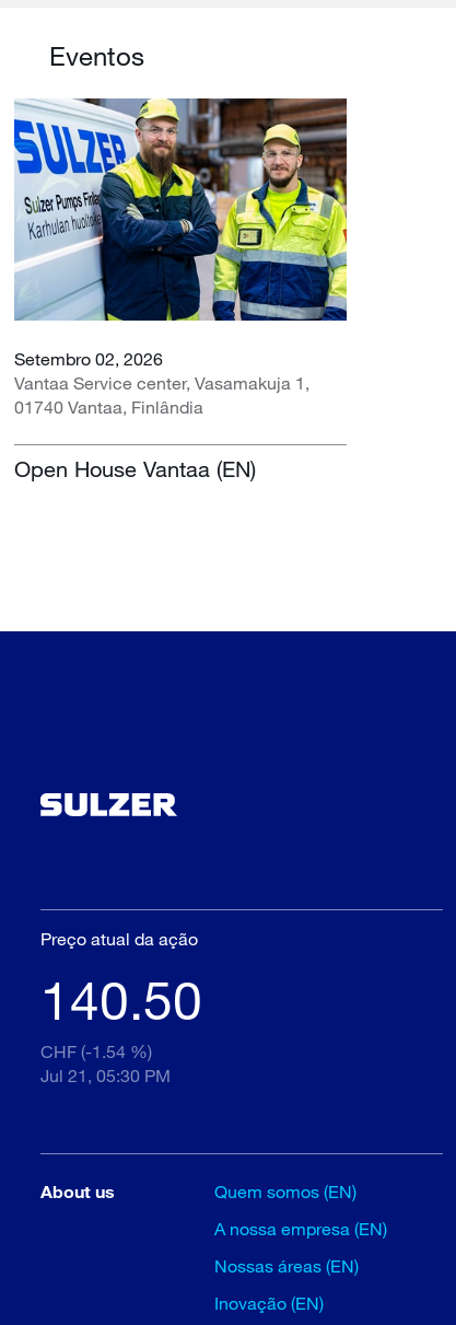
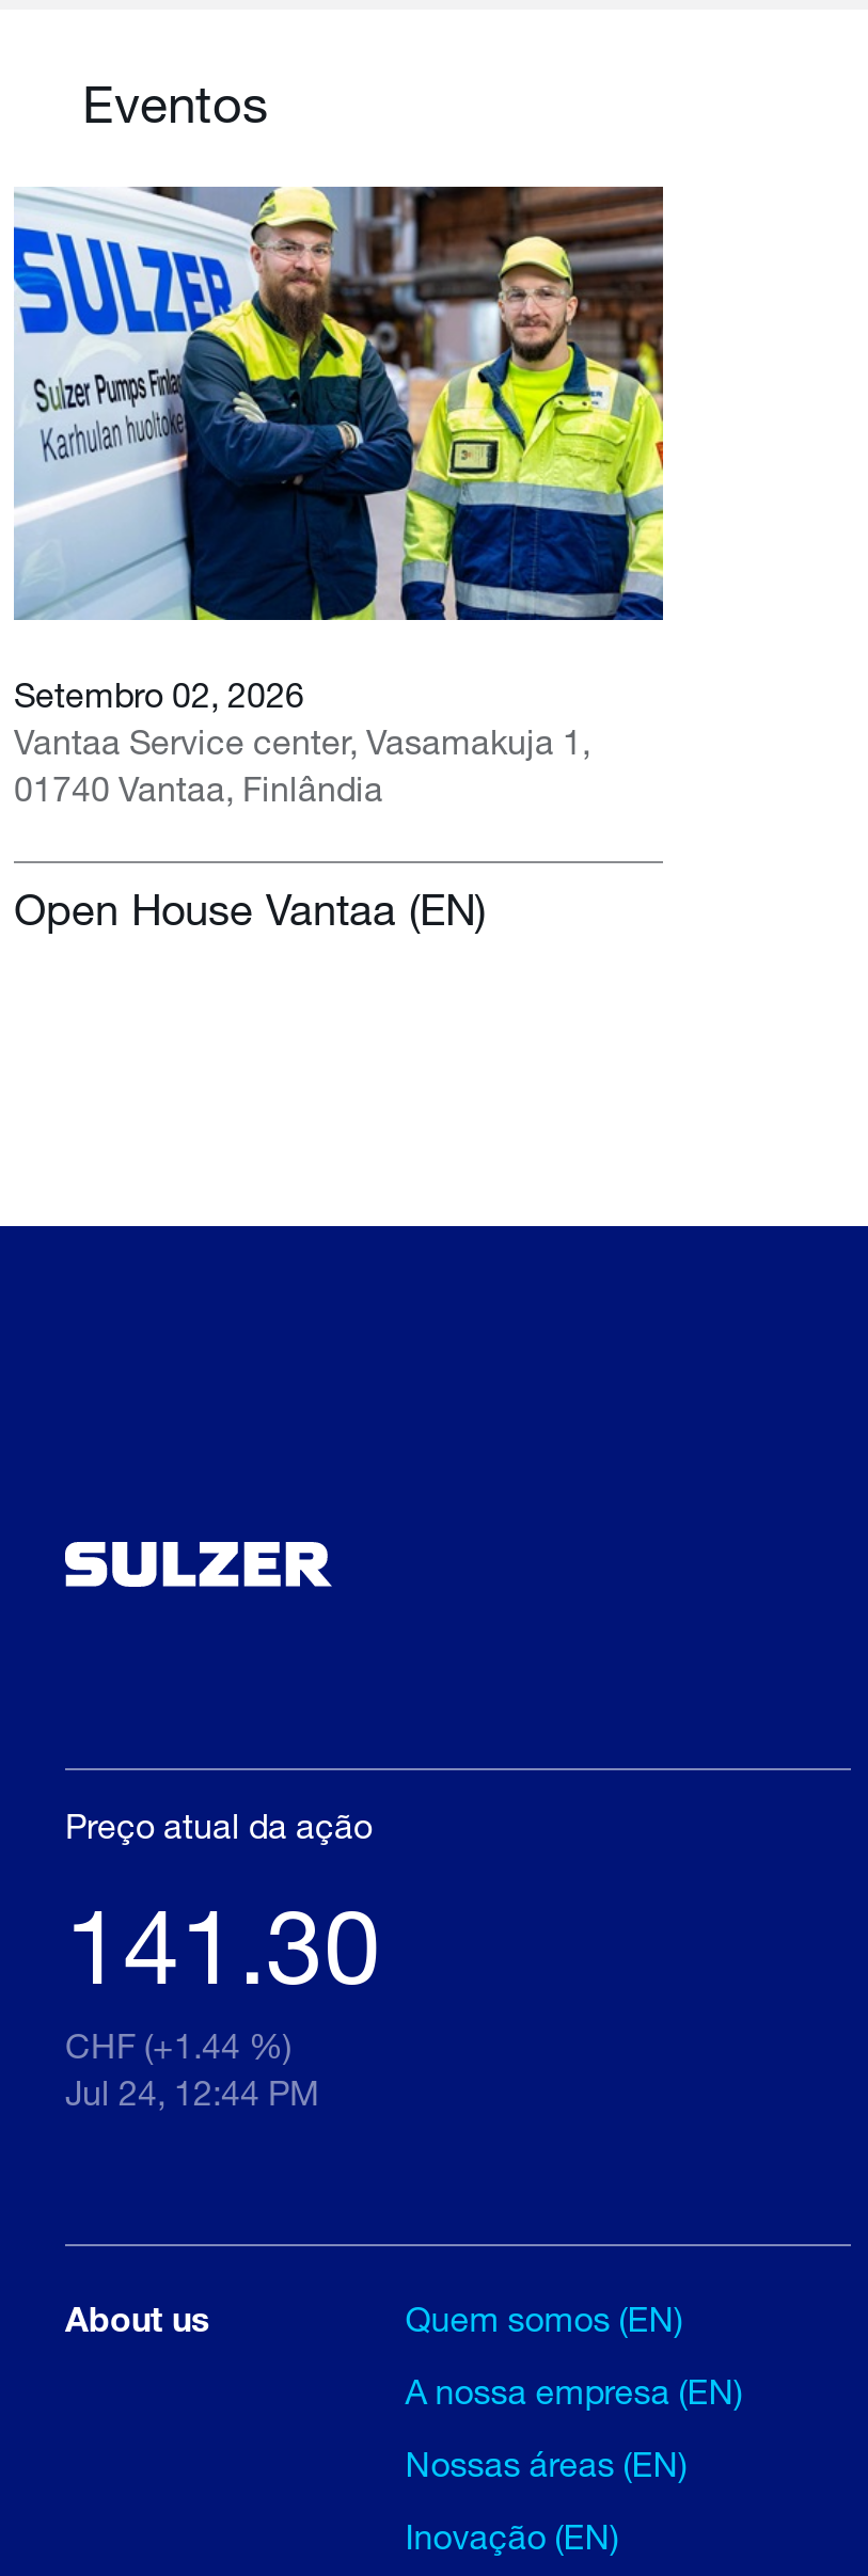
[40,967,202,1031] 140.50 -> [65,1881,381,2005] 141.30
[40,1041,152,1061] CHF (-1.54 %) -> [65,2024,291,2065] CHF (+1.44 %)
[40,1065,171,1085] Jul 21, 05:30 PM -> [65,2071,319,2112] Jul 24, 12:44 PM

